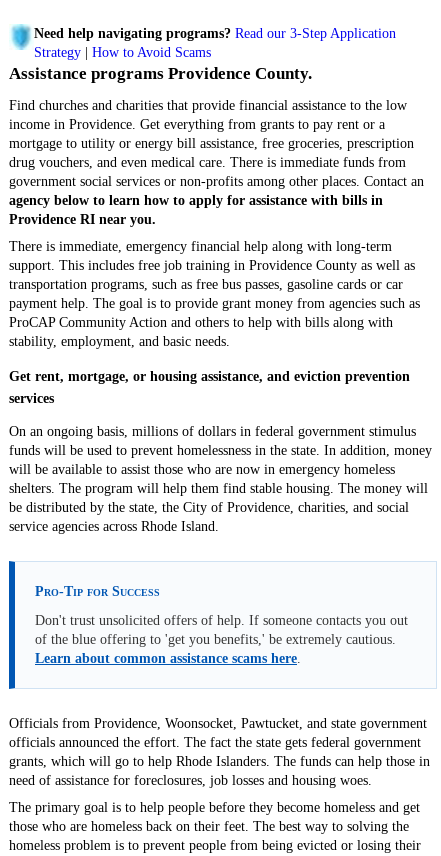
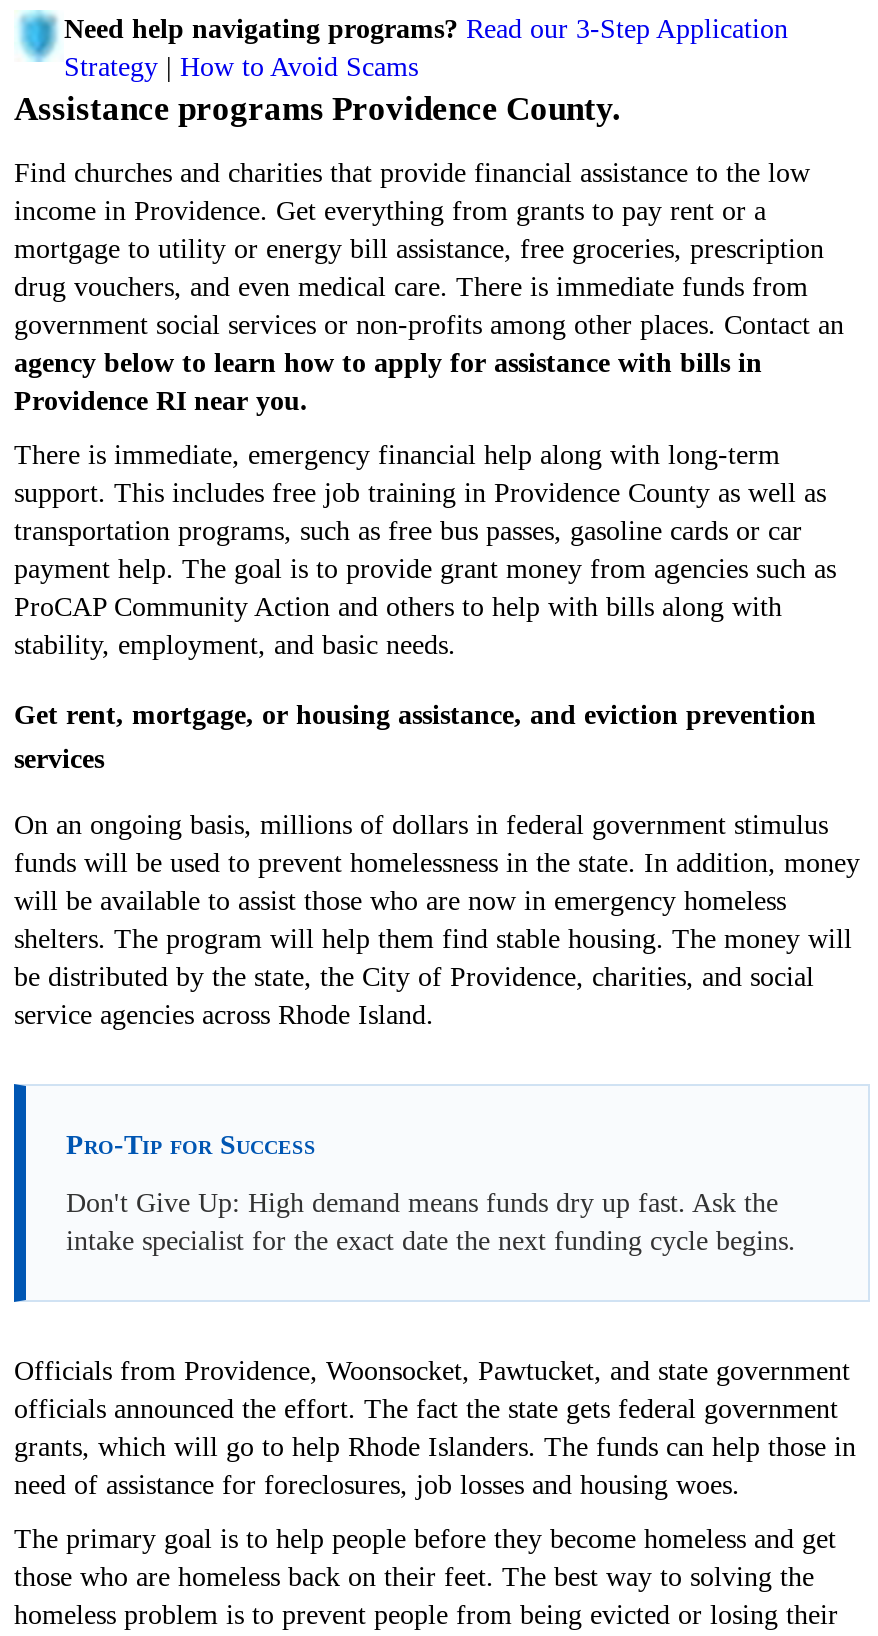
[35,613,408,666] Don't trust unsolicited offers of help. If someone contacts you out | of the blue offering to 'get you benefits,' be extremely cautious. | Learn about common assistance scams here. -> [66,1188,796,1256] Don't Give Up: High demand means funds dry up fast. Ask the | intake specialist for the exact date the next funding cycle begins.

